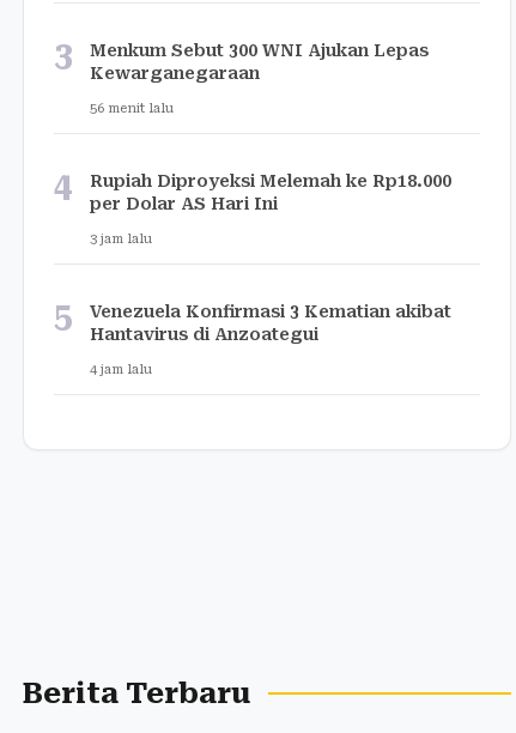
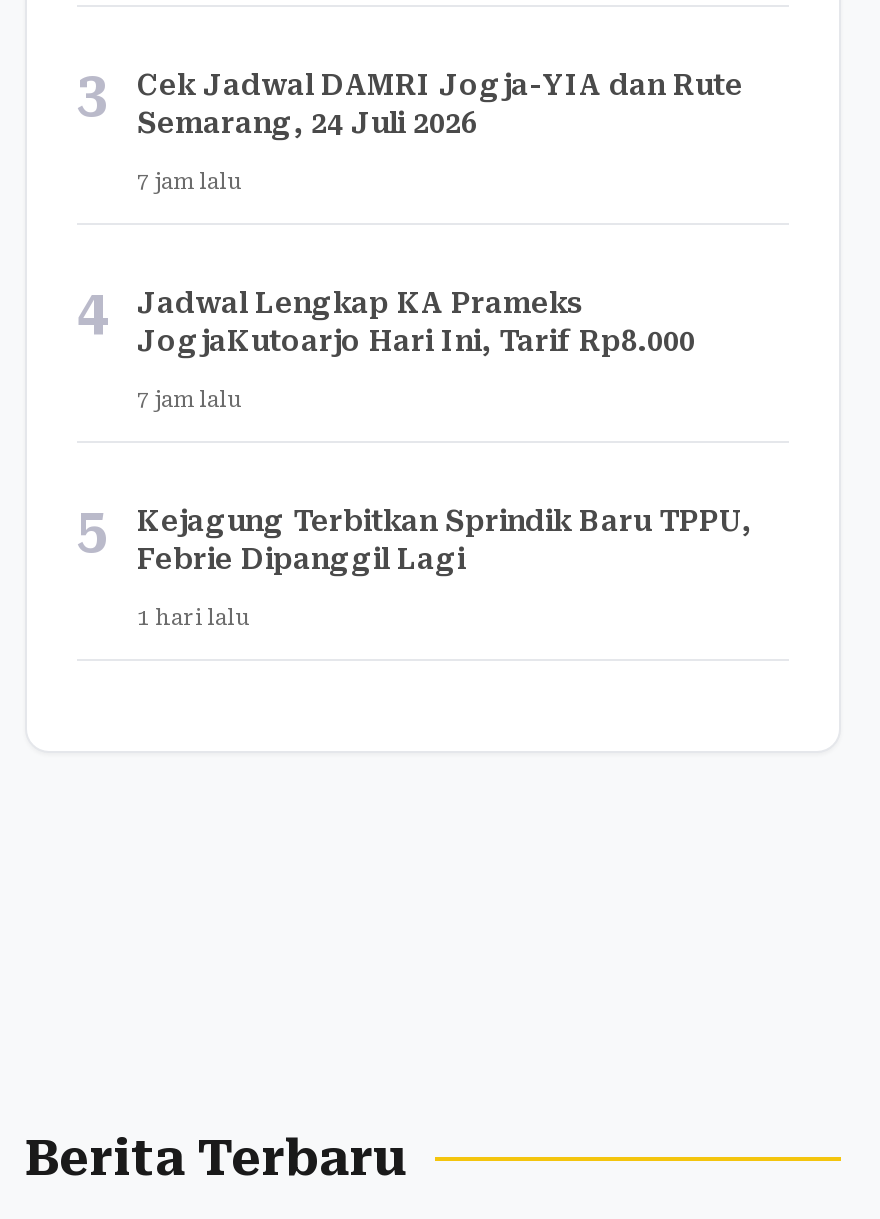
[90,41,429,83] Menkum Sebut 300 WNI Ajukan Lepas | Kewarganegaraan -> [137,69,743,139] Cek Jadwal DAMRI Jogja-YIA dan Rute | Semarang, 24 Juli 2026
[90,100,174,116] 56 menit lalu -> [137,169,241,195] 7 jam lalu
[90,171,451,213] Rupiah Diproyeksi Melemah ke Rp18.000 | per Dolar AS Hari Ini -> [137,287,695,357] Jadwal Lengkap KA Prameks | JogjaKutoarjo Hari Ini, Tarif Rp8.000
[90,231,152,247] 3 jam lalu -> [137,387,241,413] 7 jam lalu
[90,302,451,344] Venezuela Konfirmasi 3 Kematian akibat | Hantavirus di Anzoategui -> [137,505,751,575] Kejagung Terbitkan Sprindik Baru TPPU, | Febrie Dipanggil Lagi
[90,362,152,377] 4 jam lalu -> [137,605,249,631] 1 hari lalu

